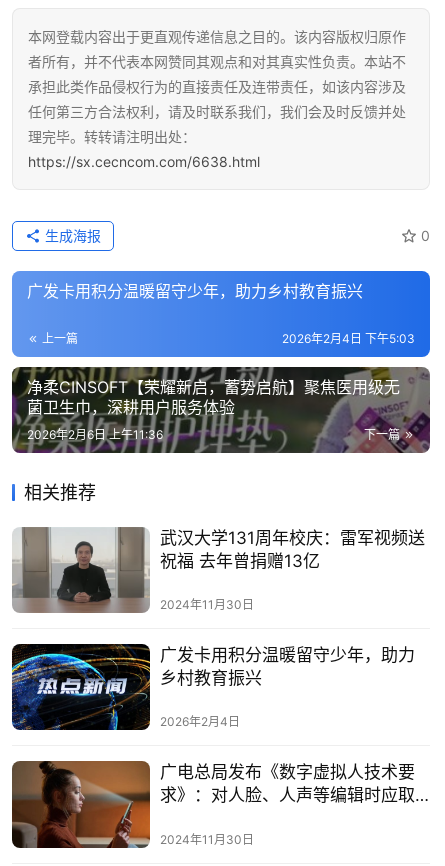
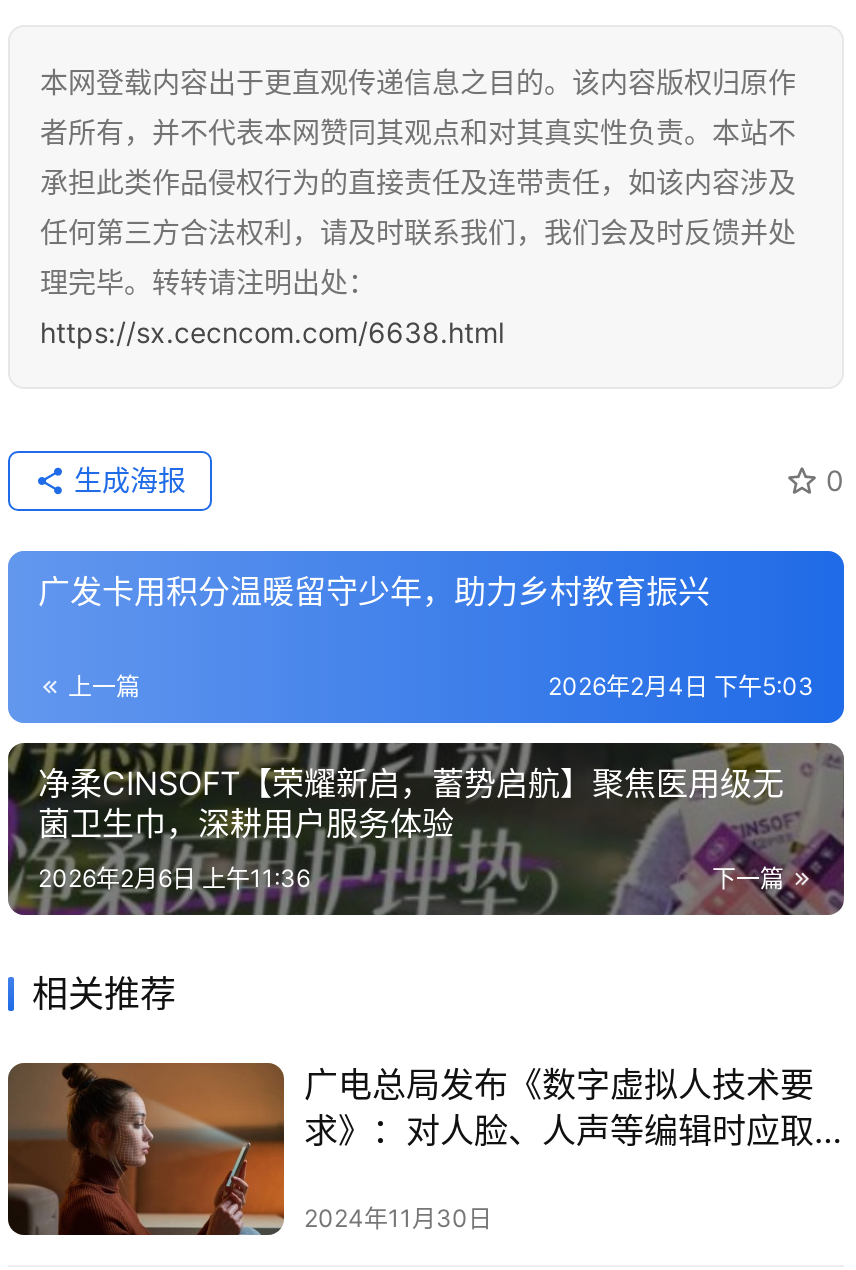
[12,527,425,729] [image] | 武汉大学131周年校庆：雷军视频送 | 祝福 去年曾捐赠13亿 | 2024年11月30日 | 广发卡用积分温暖留守少年，助力 | 乡村教育振兴 | 2026年2月4日 -> none
[11,643,151,731] [image] -> none

